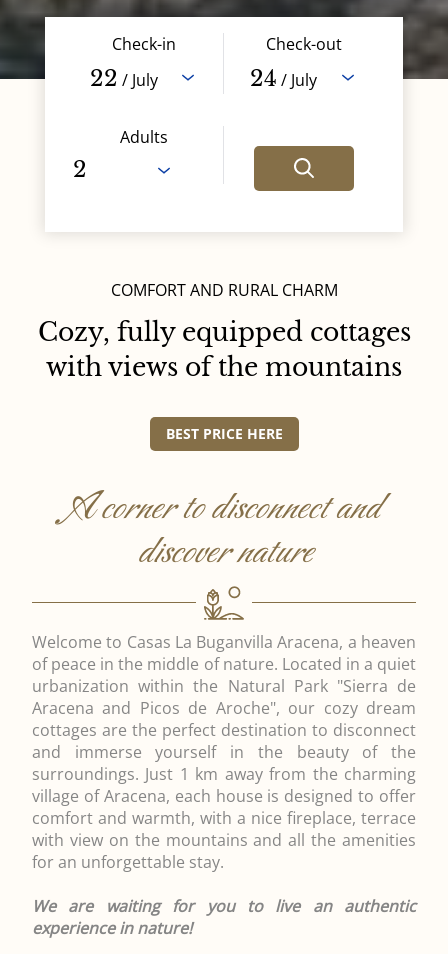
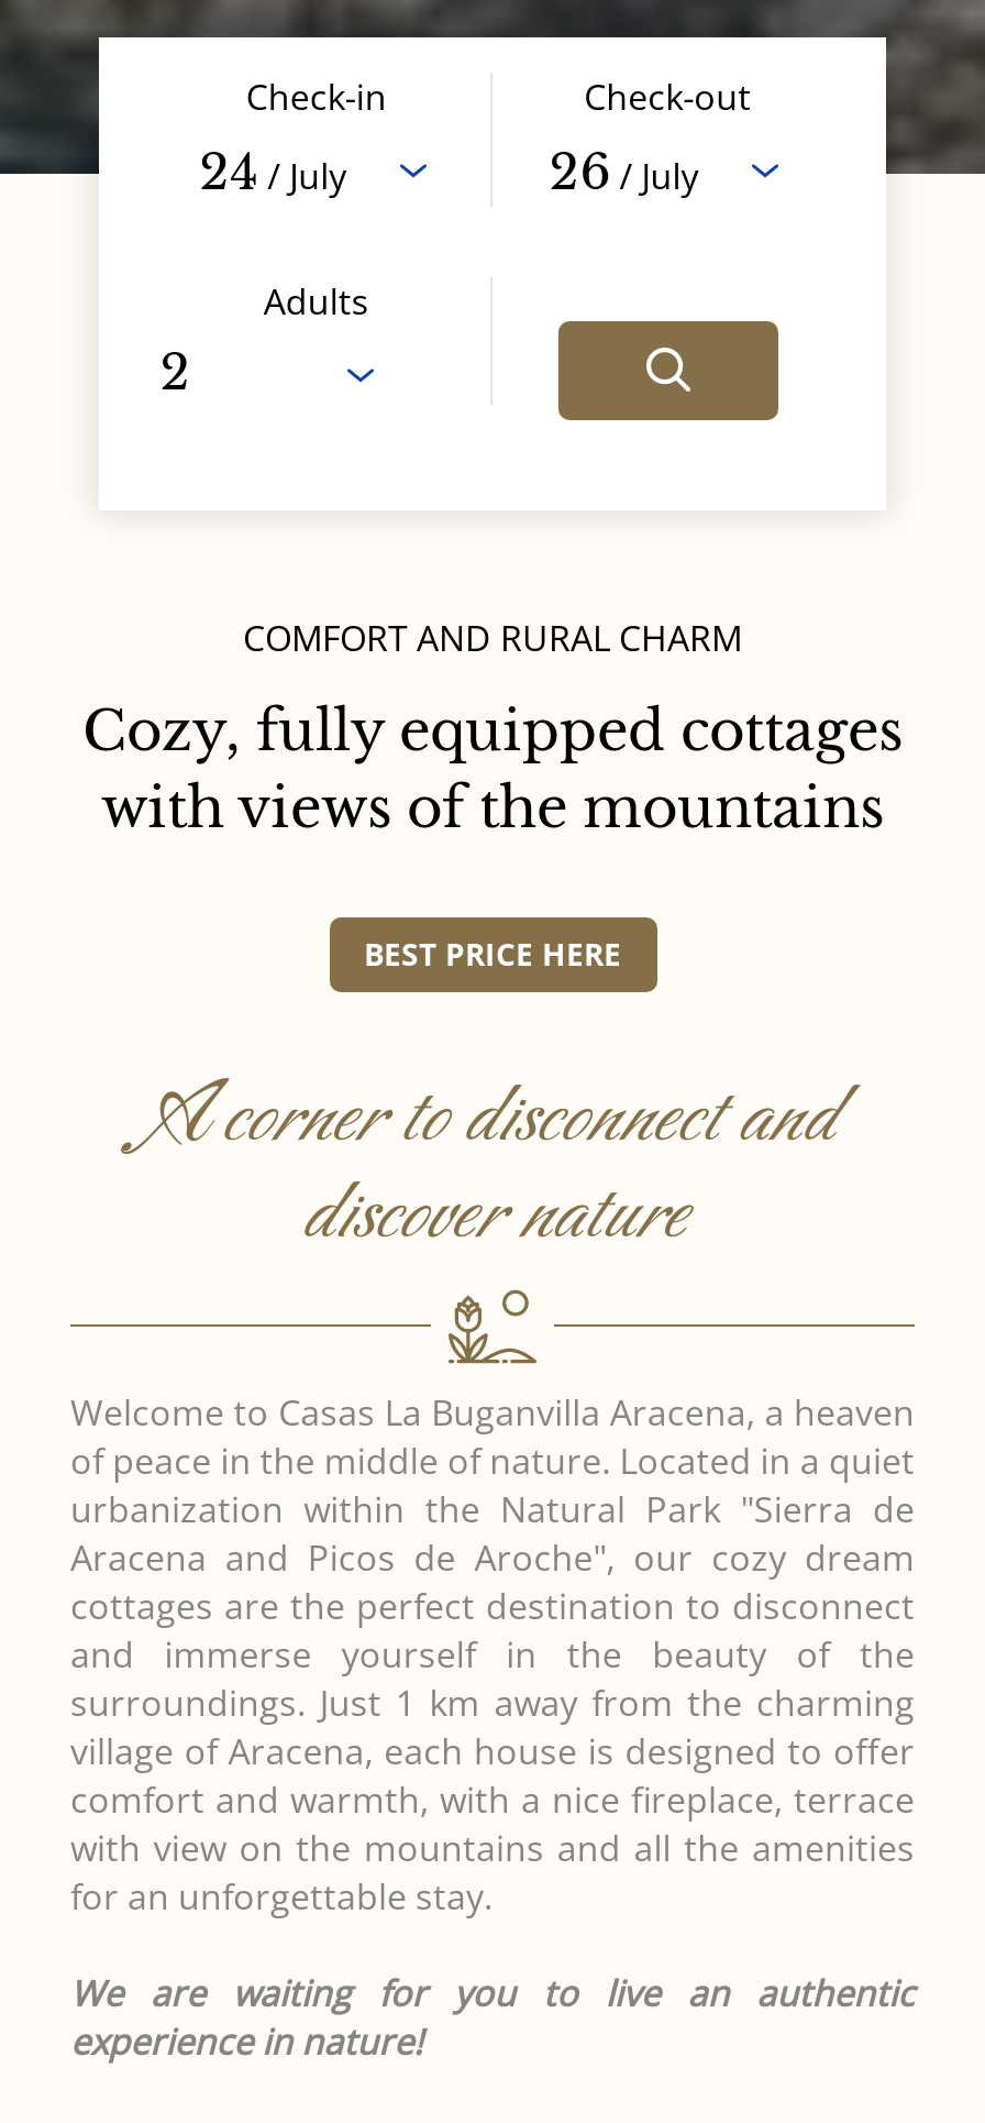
[90,65,158,92] 22 / July -> [199,142,347,202] 24 / July
[250,65,317,92] 24 / July -> [549,142,699,202] 26 / July

